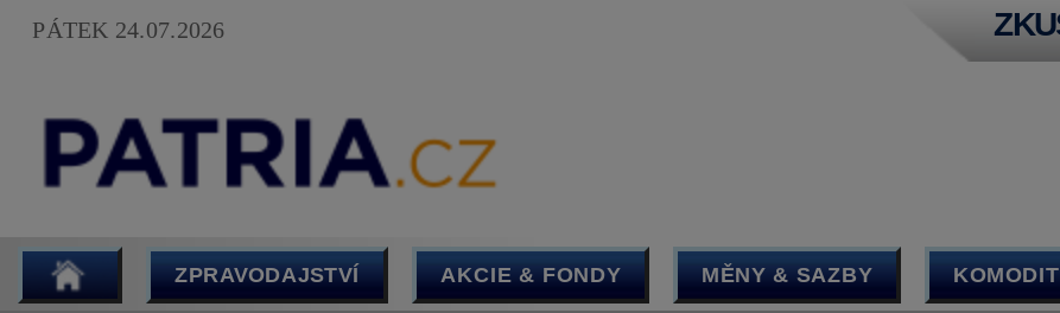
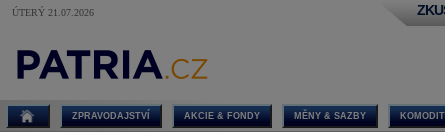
[32,17,224,43] PÁTEK 24.07.2026 -> [12,7,94,18] ÚTERÝ 21.07.2026

